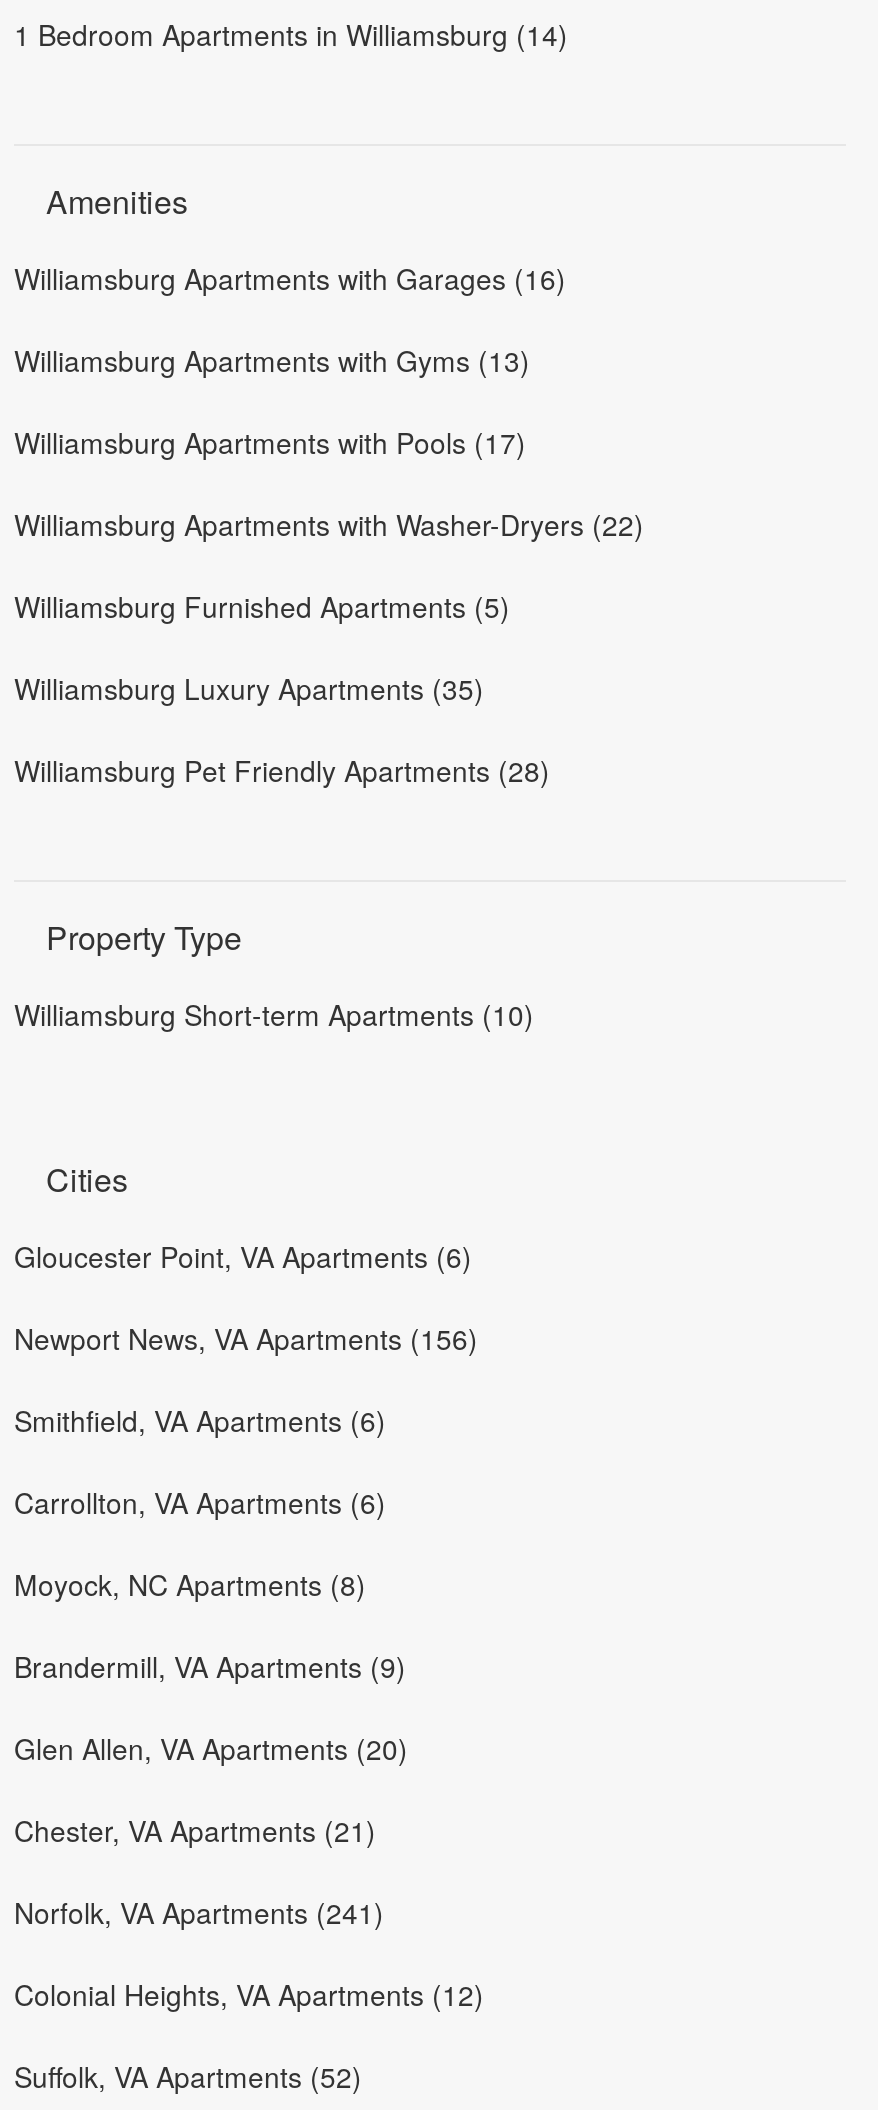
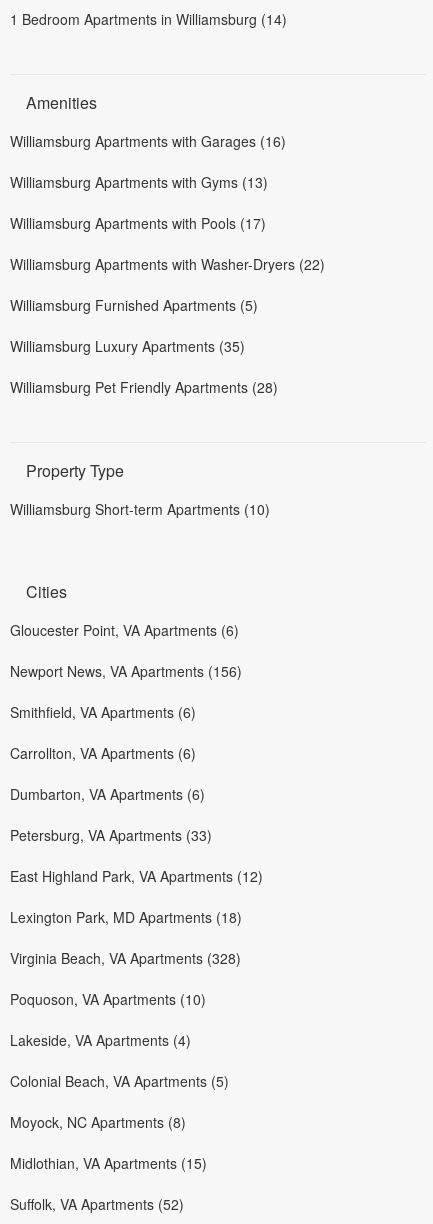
none -> [10,784,263,1091] Dumbarton, VA Apartments (6) | Petersburg, VA Apartments (33) | East Highland Park, VA Apartments (12) | Lexington Park, MD Apartments (18) | Virginia Beach, VA Apartments (328) | Poquoson, VA Apartments (10) | Lakeside, VA Apartments (4) | Colonial Beach, VA Apartments (5)
moved [14,1564,366,1604] -> [10,1112,186,1132]: Moyock, NC Apartments (8)
[14,1646,484,2014] Brandermill, VA Apartments (9) | Glen Allen, VA Apartments (20) | Chester, VA Apartments (21) | Norfolk, VA Apartments (241) | Colonial Heights, VA Apartments (12) -> [10,1153,207,1173] Midlothian, VA Apartments (15)

